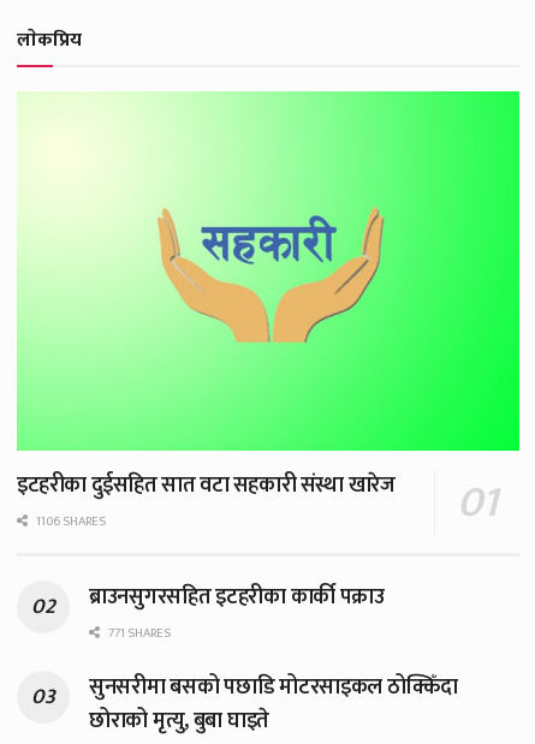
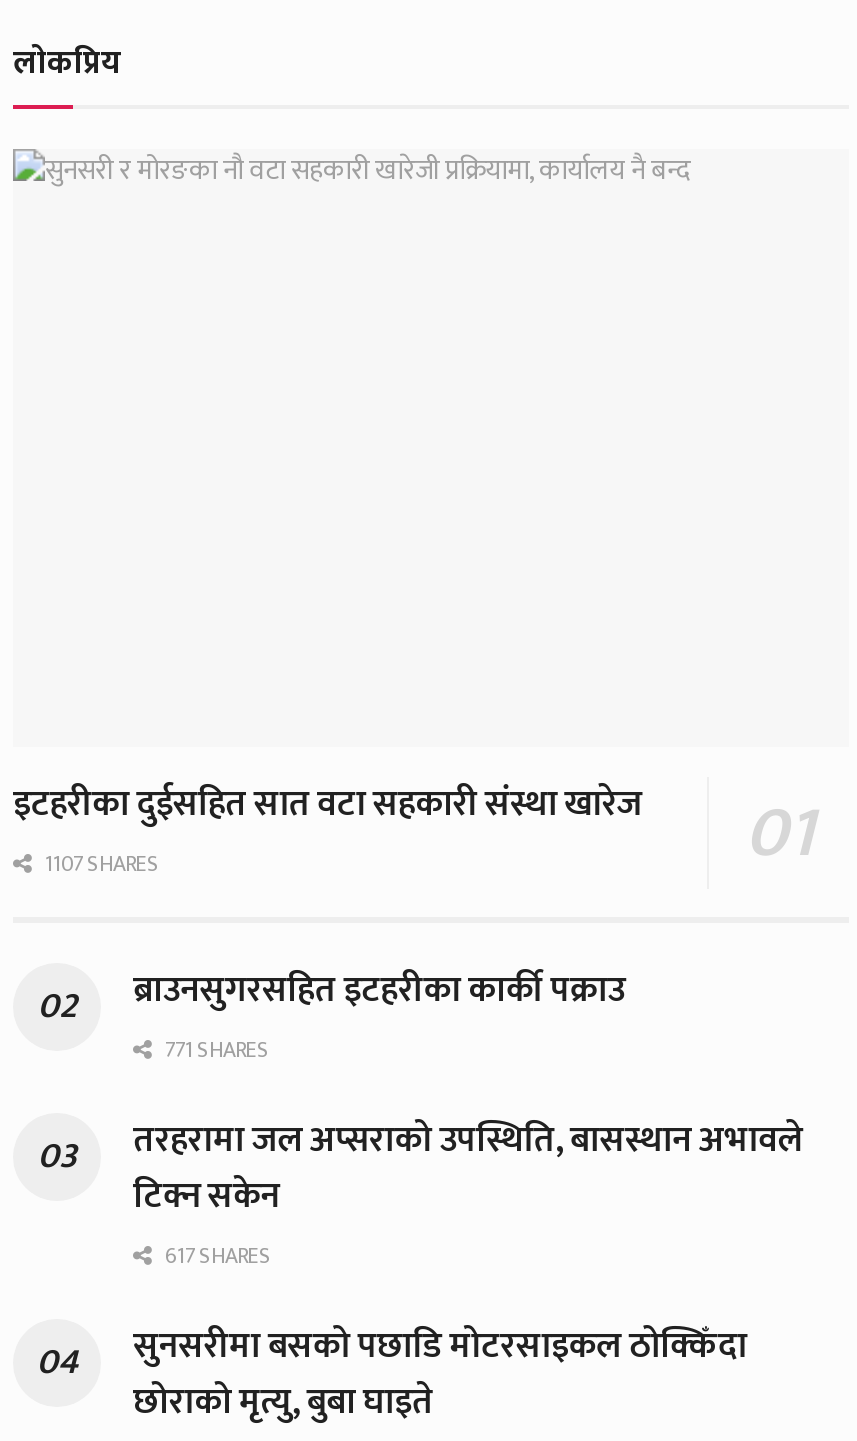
[16,90,521,452] [image] -> none
[34,510,106,532] 1106 SHARES -> [41,846,159,882] 1107 SHARES
none -> [133,1110,803,1274] तरहरामा जल अप्सराको उपस्थिति, बासस्थान अभावले | टिक्न सकेन | 617 SHARES

